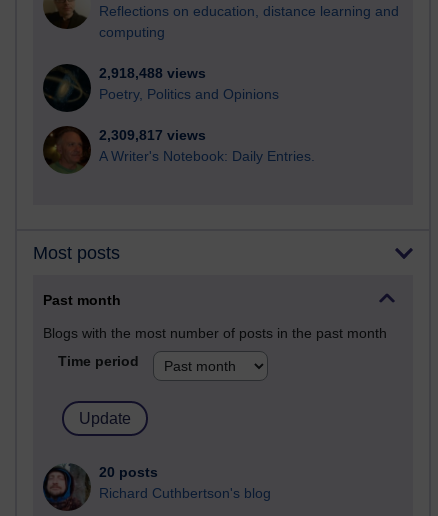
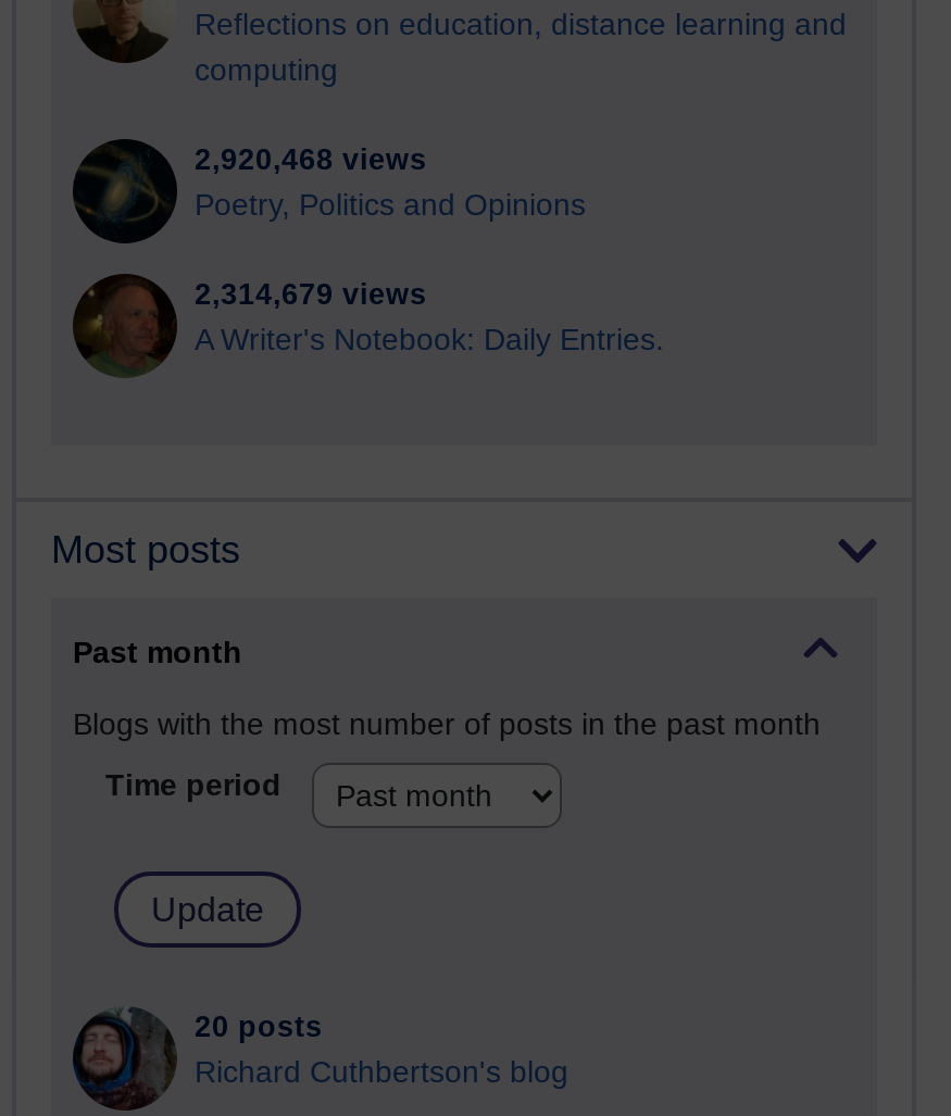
[99,66,206,81] 2,918,488 views -> [195,144,427,176] 2,920,468 views
[99,128,206,143] 2,309,817 views -> [195,278,427,311] 2,314,679 views

